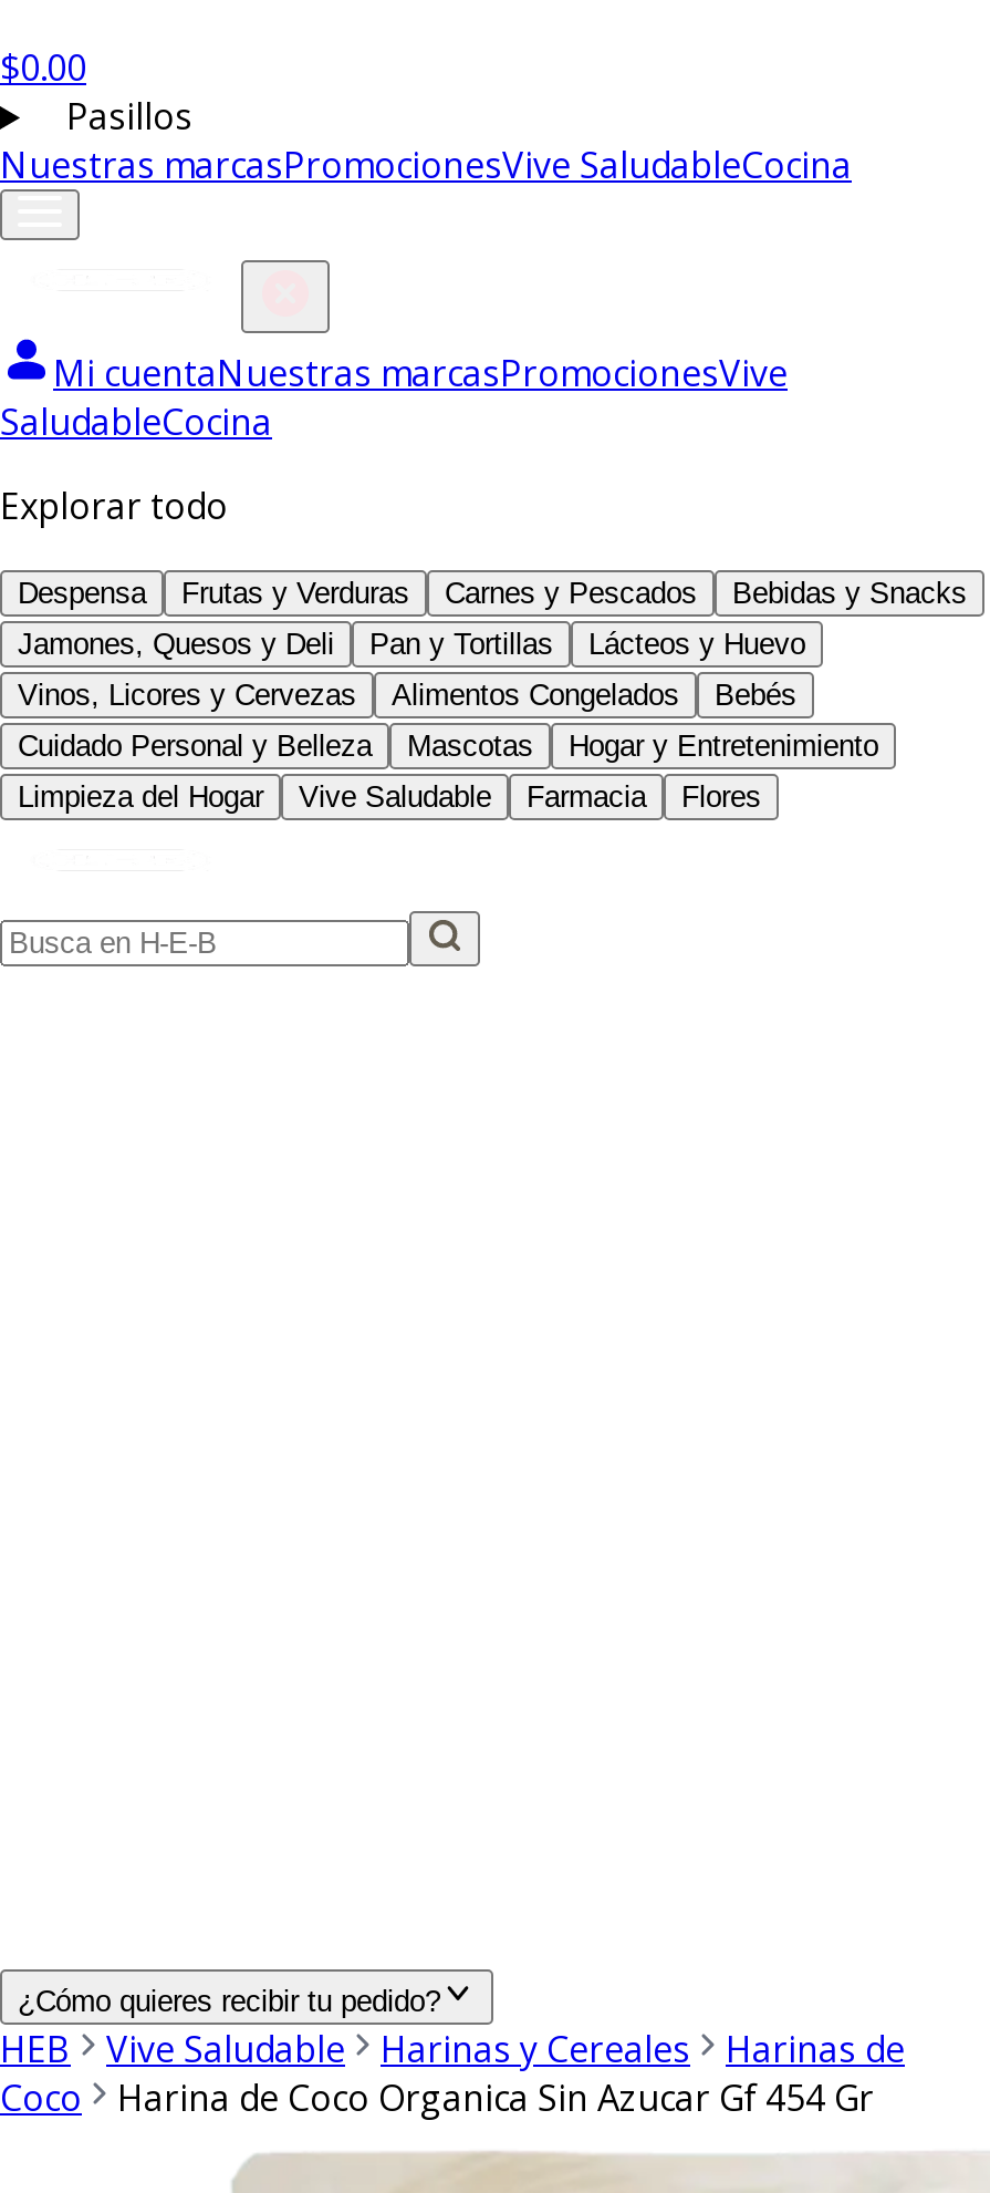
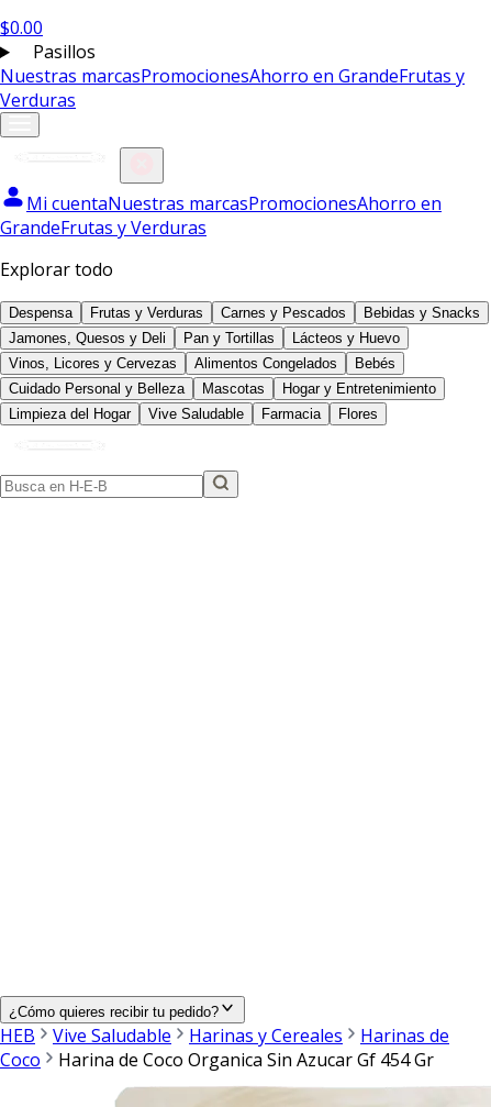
[0,141,852,189] Nuestras marcasPromocionesVive SaludableCocina -> [0,64,465,112] Nuestras marcasPromocionesAhorro en GrandeFrutas y | Verduras
[0,349,788,446] Mi cuentaNuestras marcasPromocionesVive | SaludableCocina -> [0,191,442,240] Mi cuentaNuestras marcasPromocionesAhorro en | GrandeFrutas y Verduras

